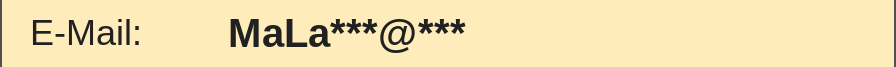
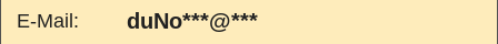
[228,11,466,55] MaLa***@*** -> [127,9,258,33] duNo***@***

